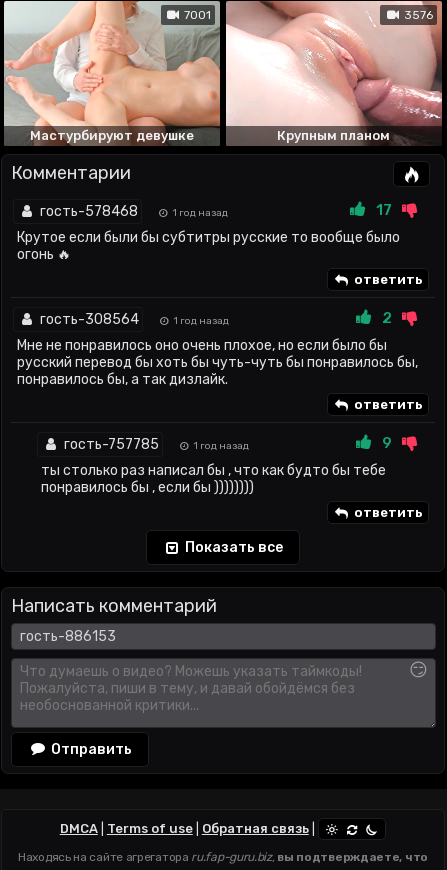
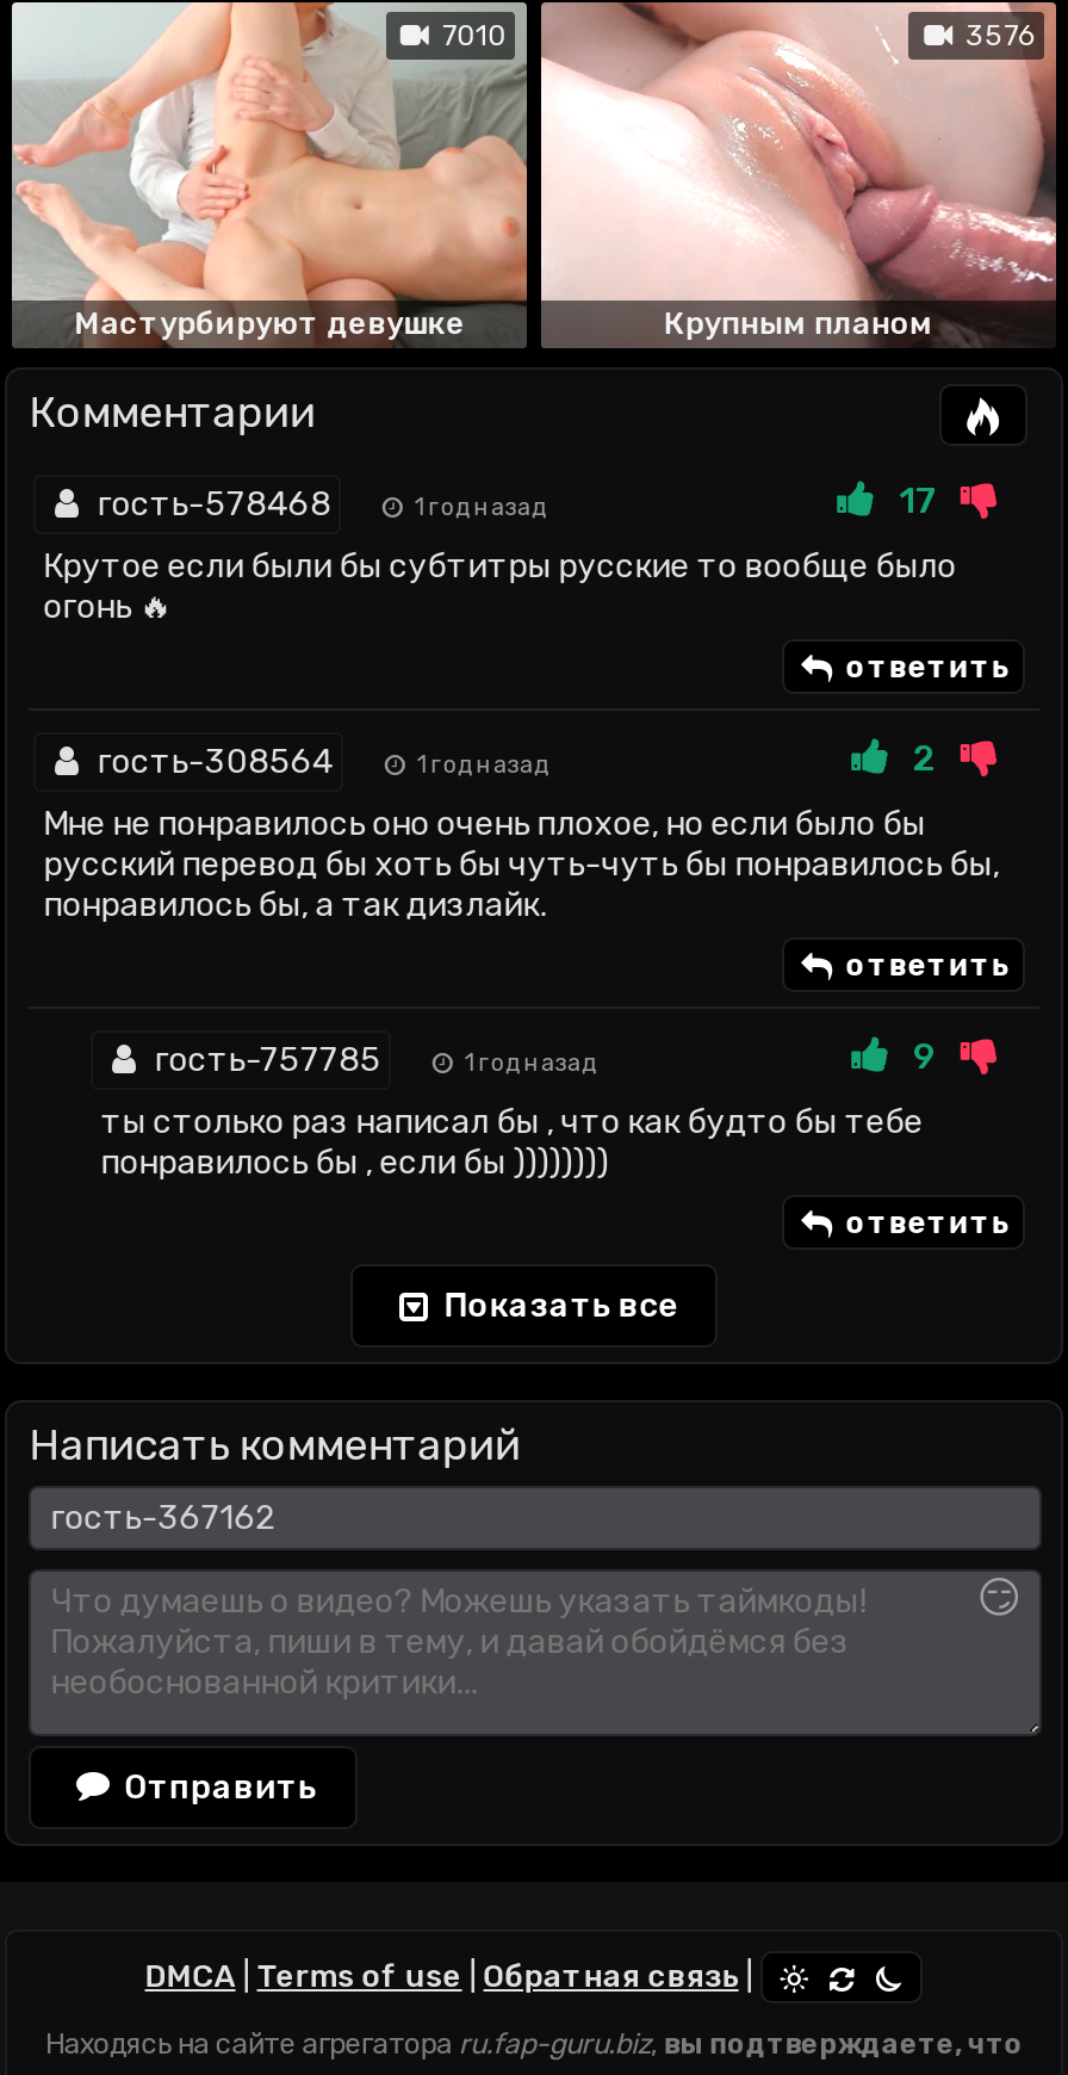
[181,8,211,22] 7001 -> [435,19,506,52] 7010

